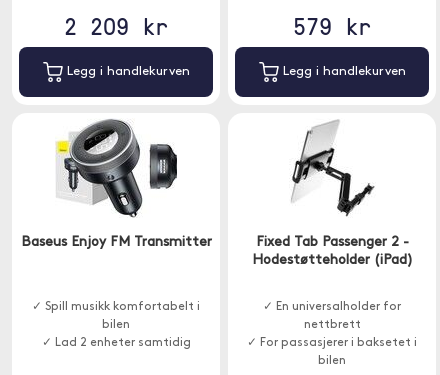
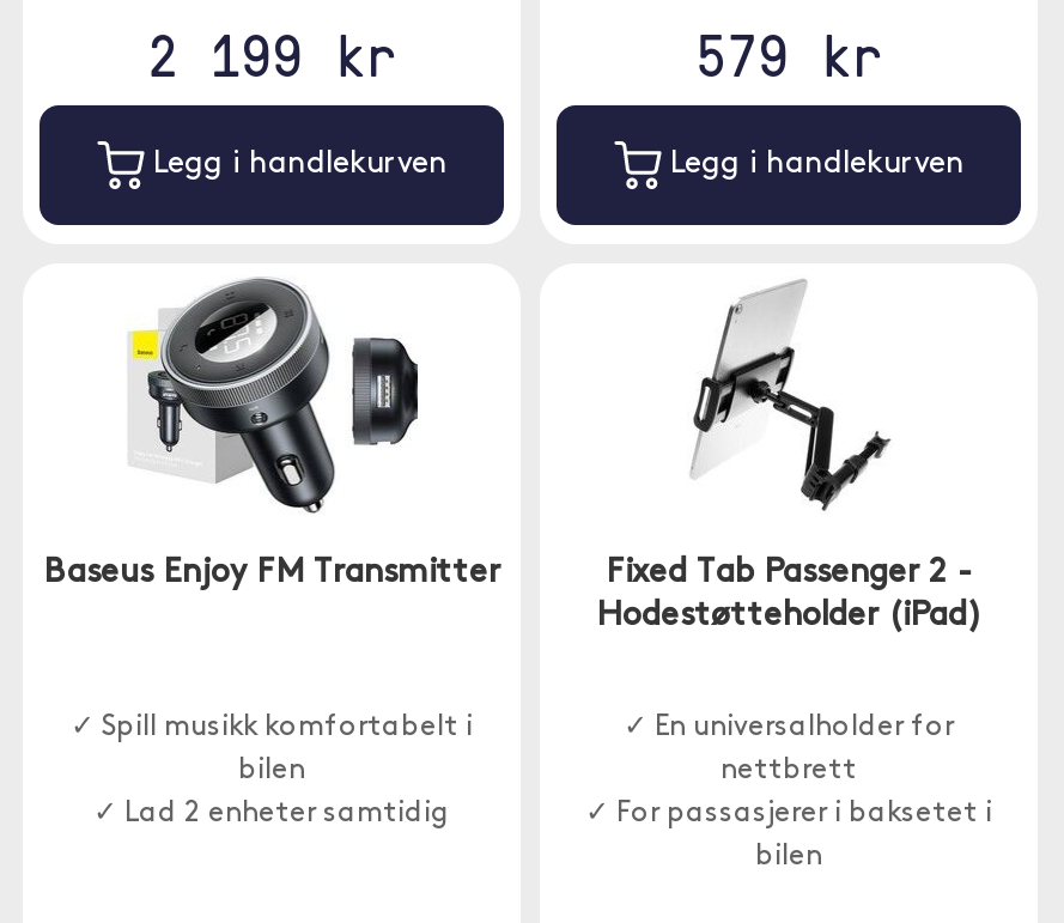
[64,9,168,42] 2 209 kr -> [147,14,396,93] 2 199 kr

